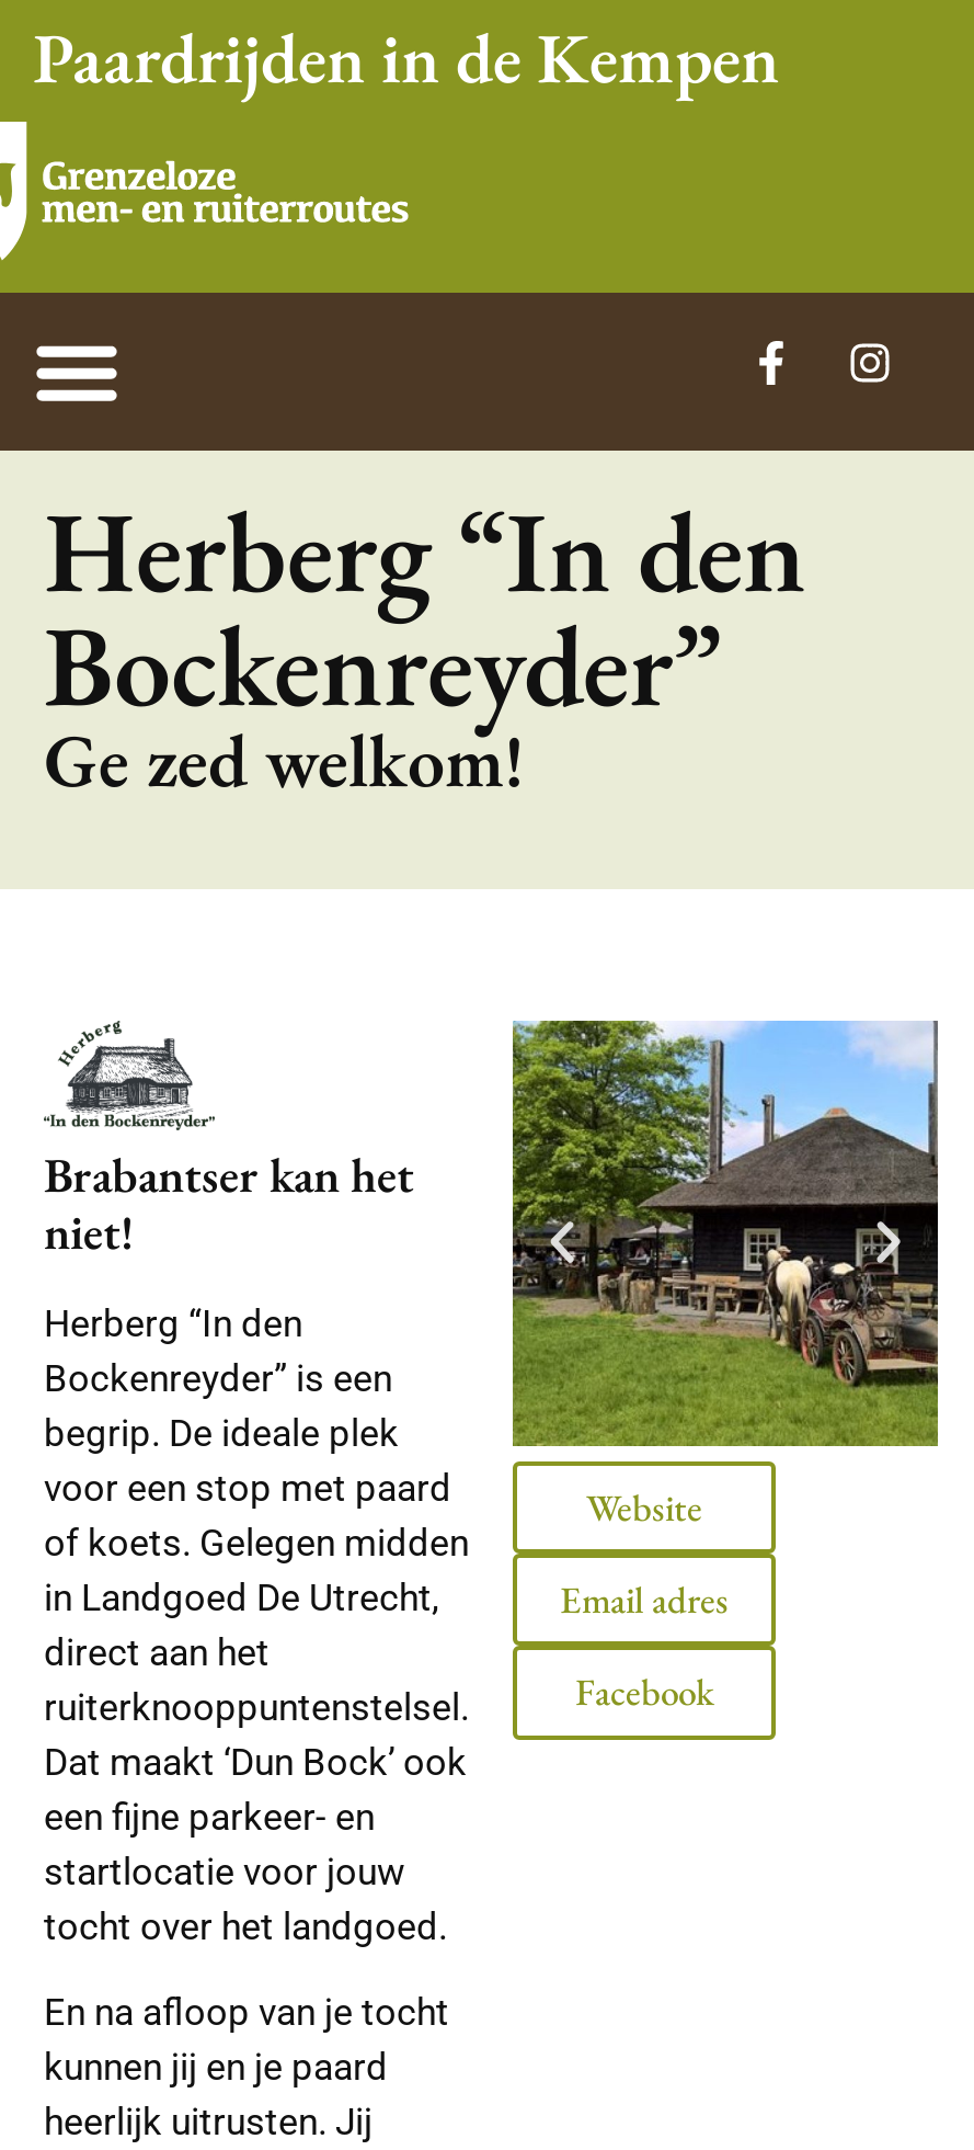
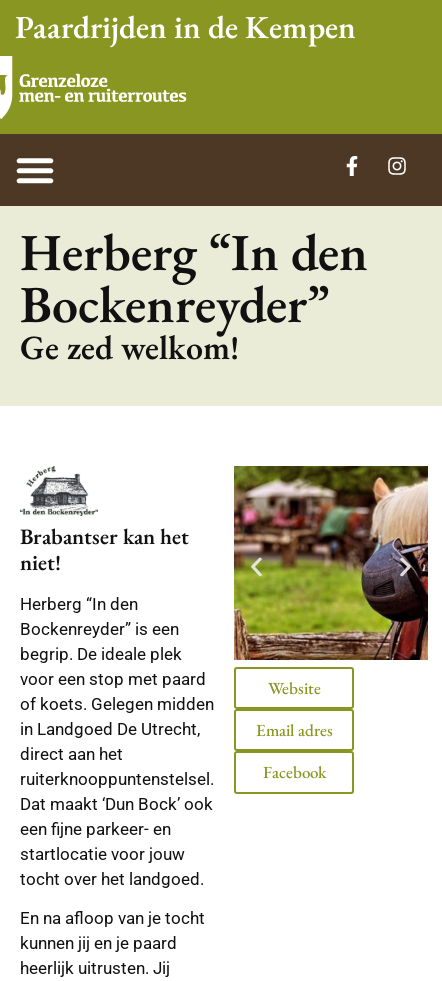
[511,1021,940,1448] [image] -> [233,465,429,661] [image]

